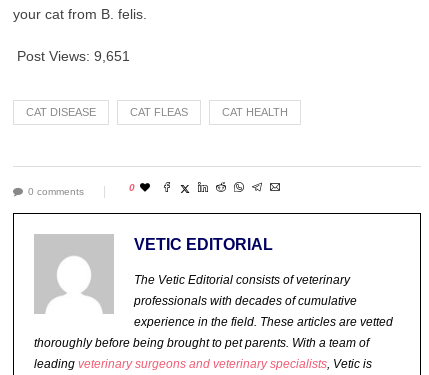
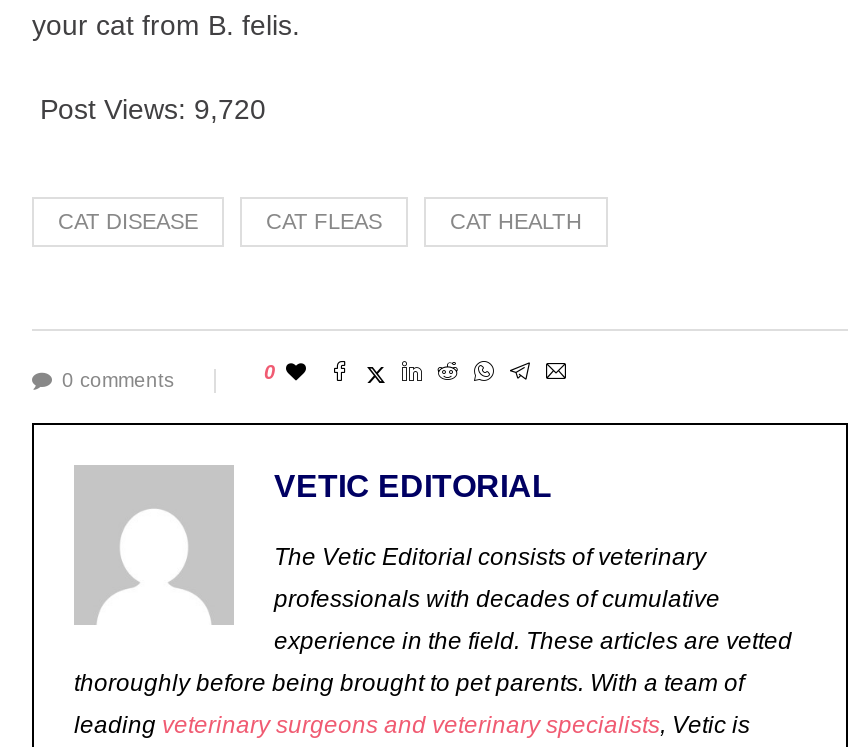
[17,48,130,64] Post Views: 9,651 -> [40,92,266,124] Post Views: 9,720

